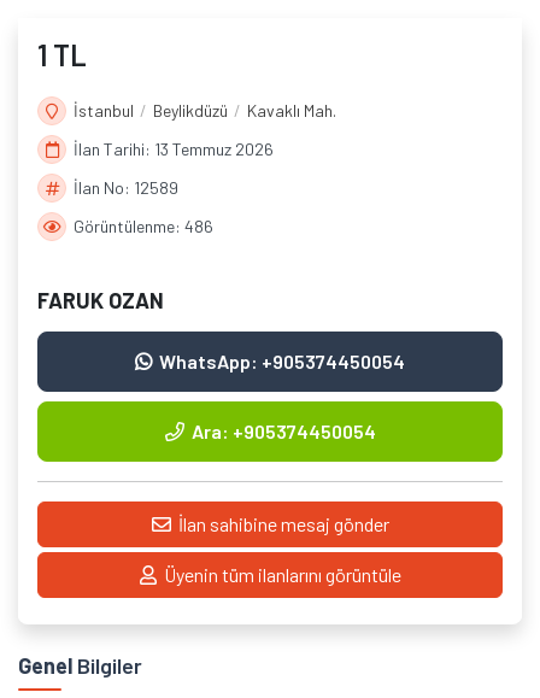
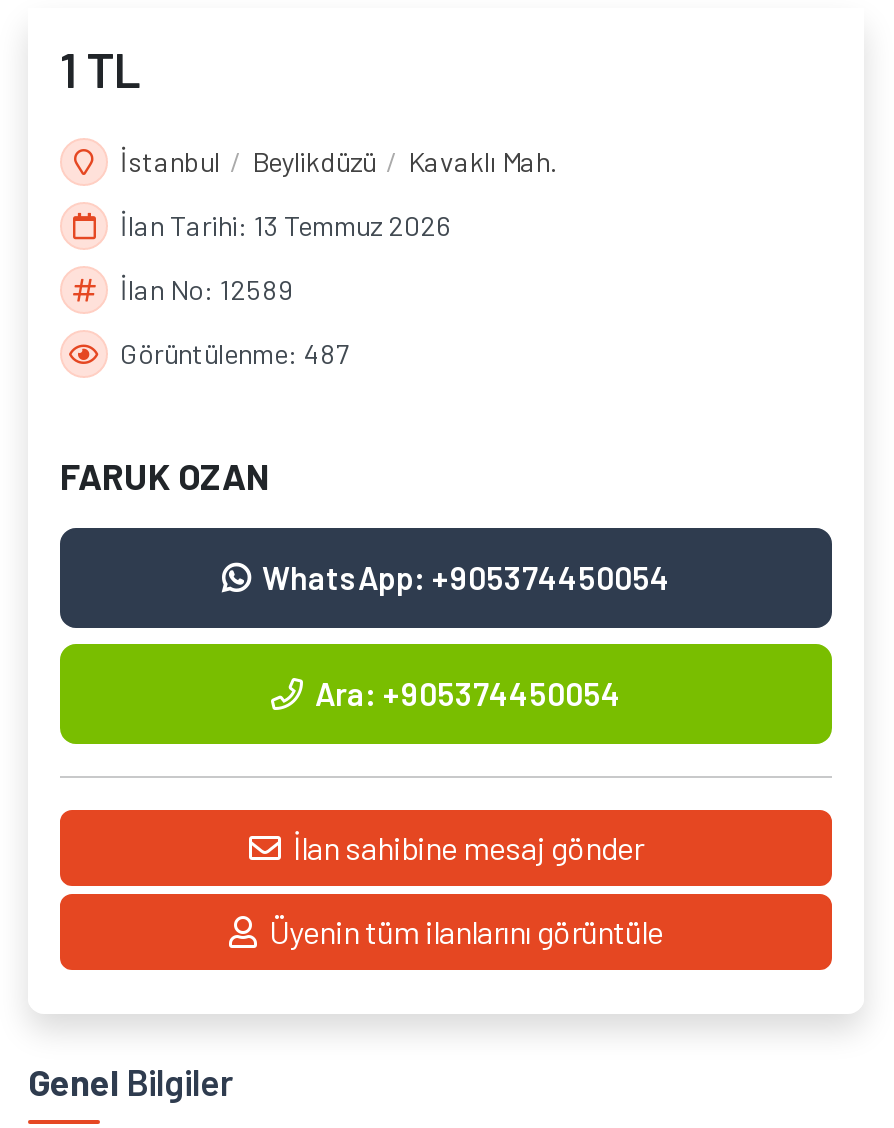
[74,216,213,237] Görüntülenme: 486 -> [120,336,350,370] Görüntülenme: 487

